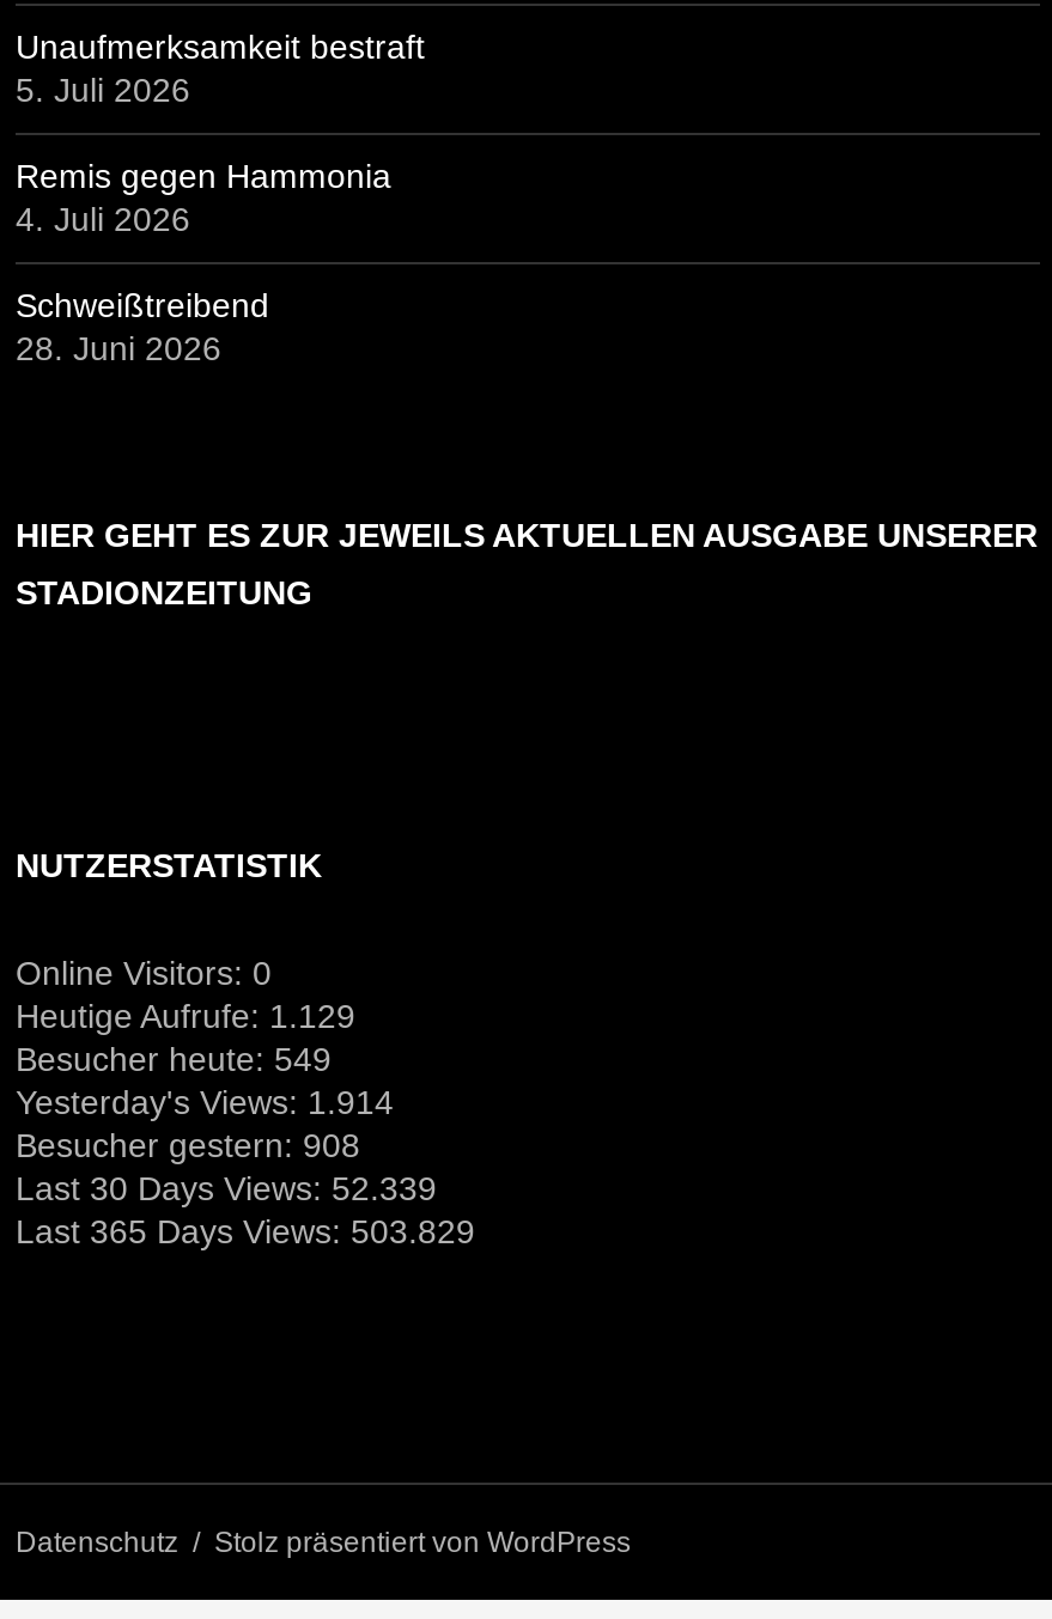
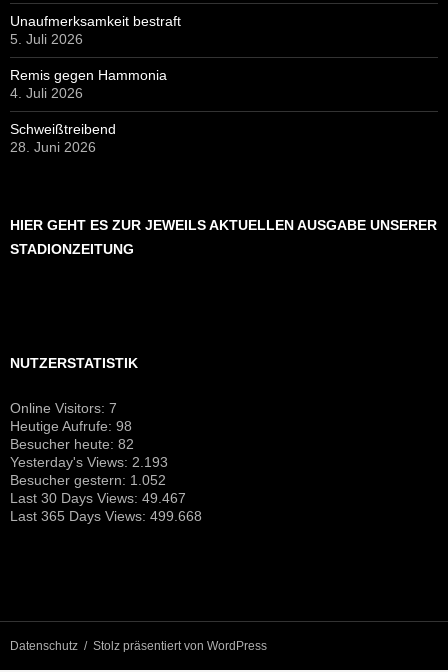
[16,953,272,992] Online Visitors: 0 -> [10,400,117,416] Online Visitors: 7
[16,996,355,1035] Heutige Aufrufe: 1.129 -> [10,418,132,434] Heutige Aufrufe: 98
[16,1039,332,1078] Besucher heute: 549 -> [10,436,134,452] Besucher heute: 82
[16,1082,394,1121] Yesterday's Views: 1.914 -> [10,454,168,470] Yesterday's Views: 2.193
[16,1126,360,1164] Besucher gestern: 908 -> [10,472,166,488] Besucher gestern: 1.052
[16,1169,437,1207] Last 30 Days Views: 52.339 -> [10,490,186,506] Last 30 Days Views: 49.467
[16,1212,475,1250] Last 365 Days Views: 503.829 -> [10,508,202,524] Last 365 Days Views: 499.668

